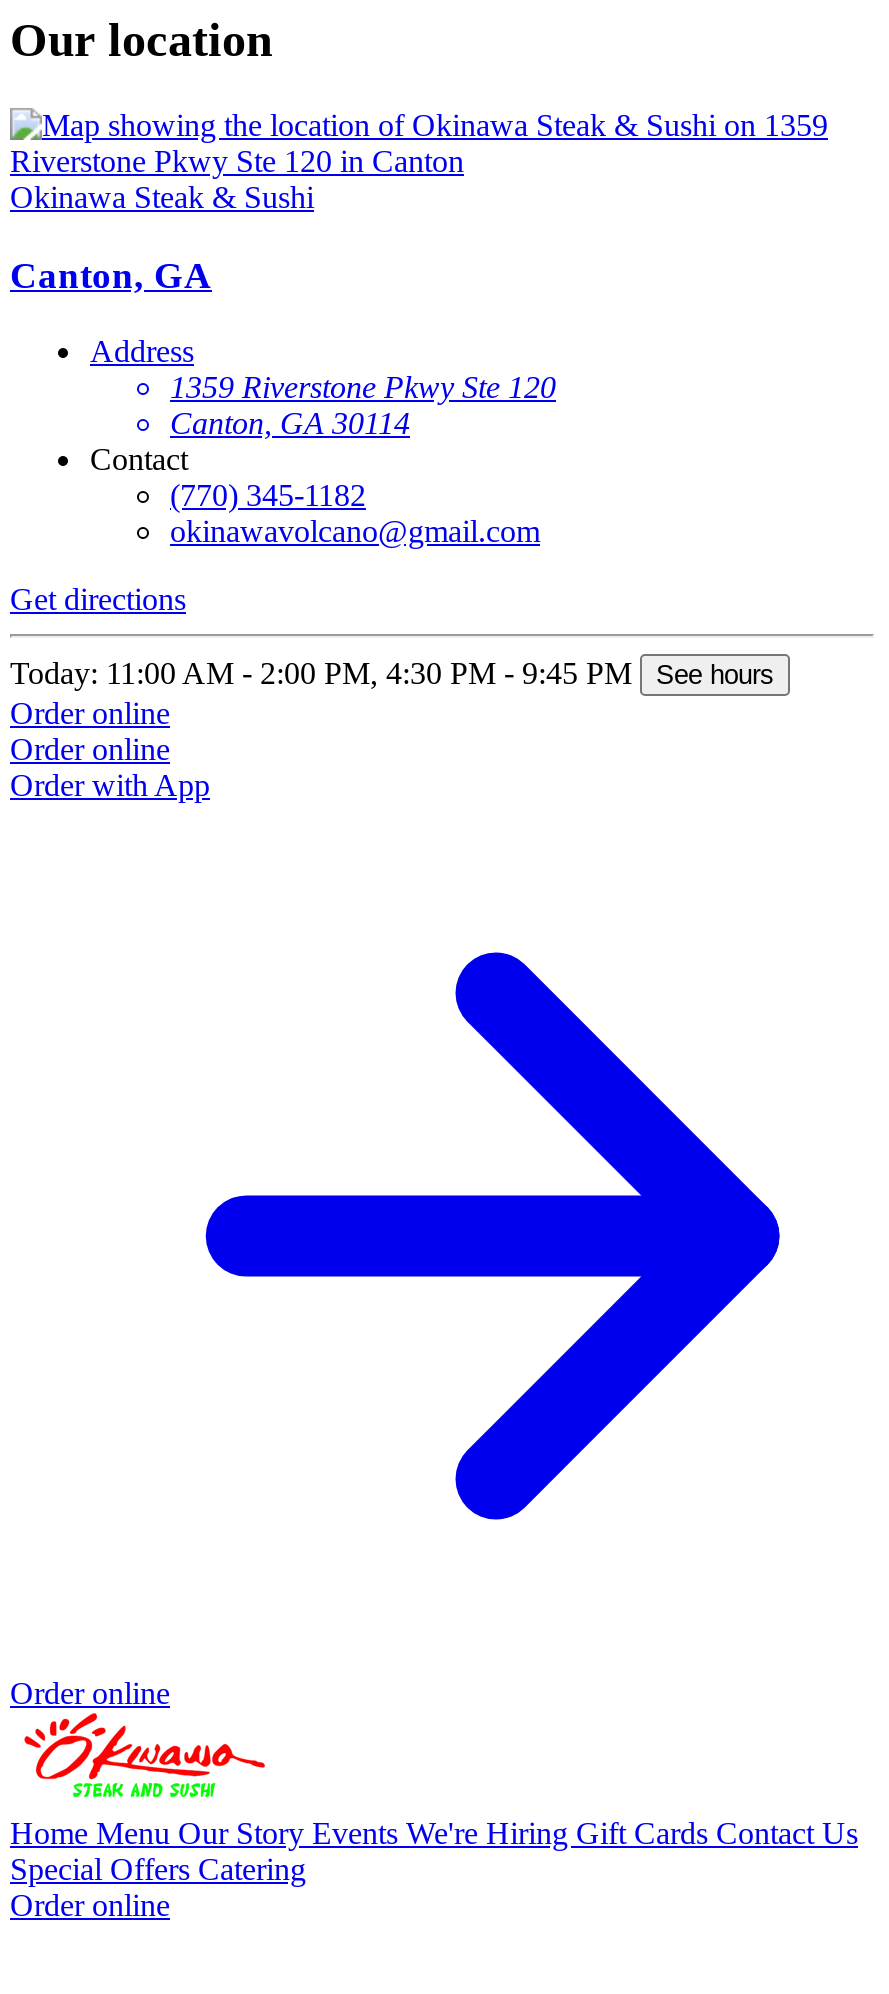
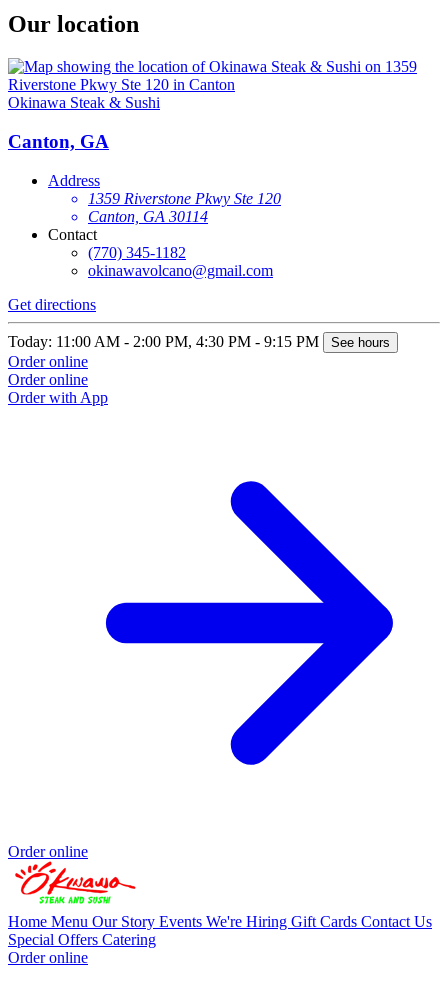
[10,657,632,691] Today: 11:00 AM - 2:00 PM, 4:30 PM - 9:45 PM -> [8,333,319,350] Today: 11:00 AM - 2:00 PM, 4:30 PM - 9:15 PM

